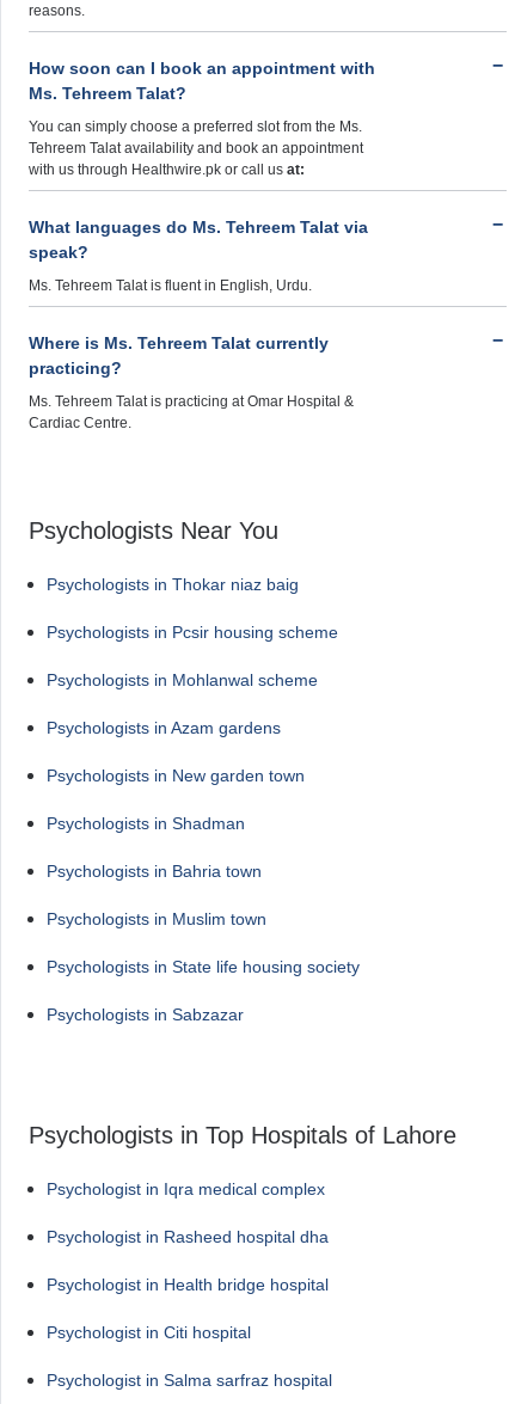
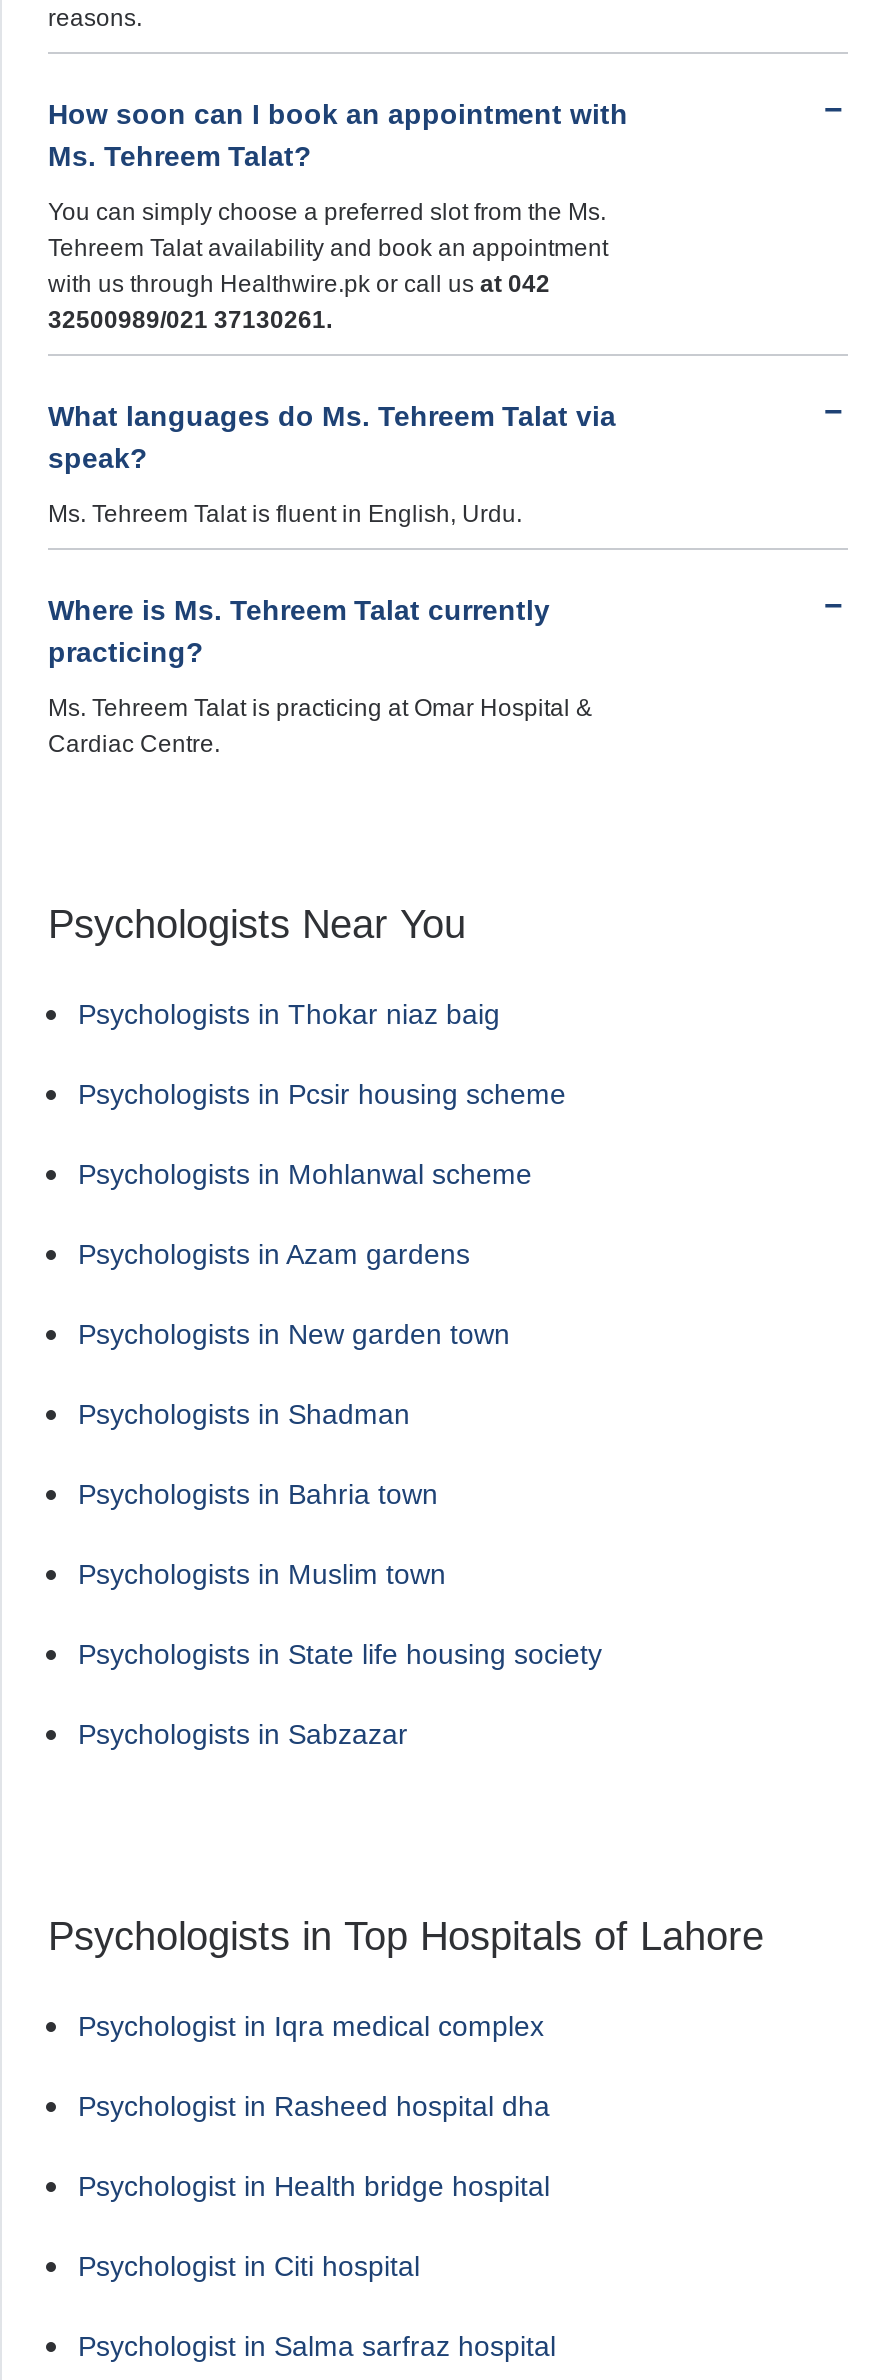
[29,161,305,178] with us through Healthwire.pk or call us at: -> [48,270,550,334] with us through Healthwire.pk or call us at 042 | 32500989/021 37130261.

